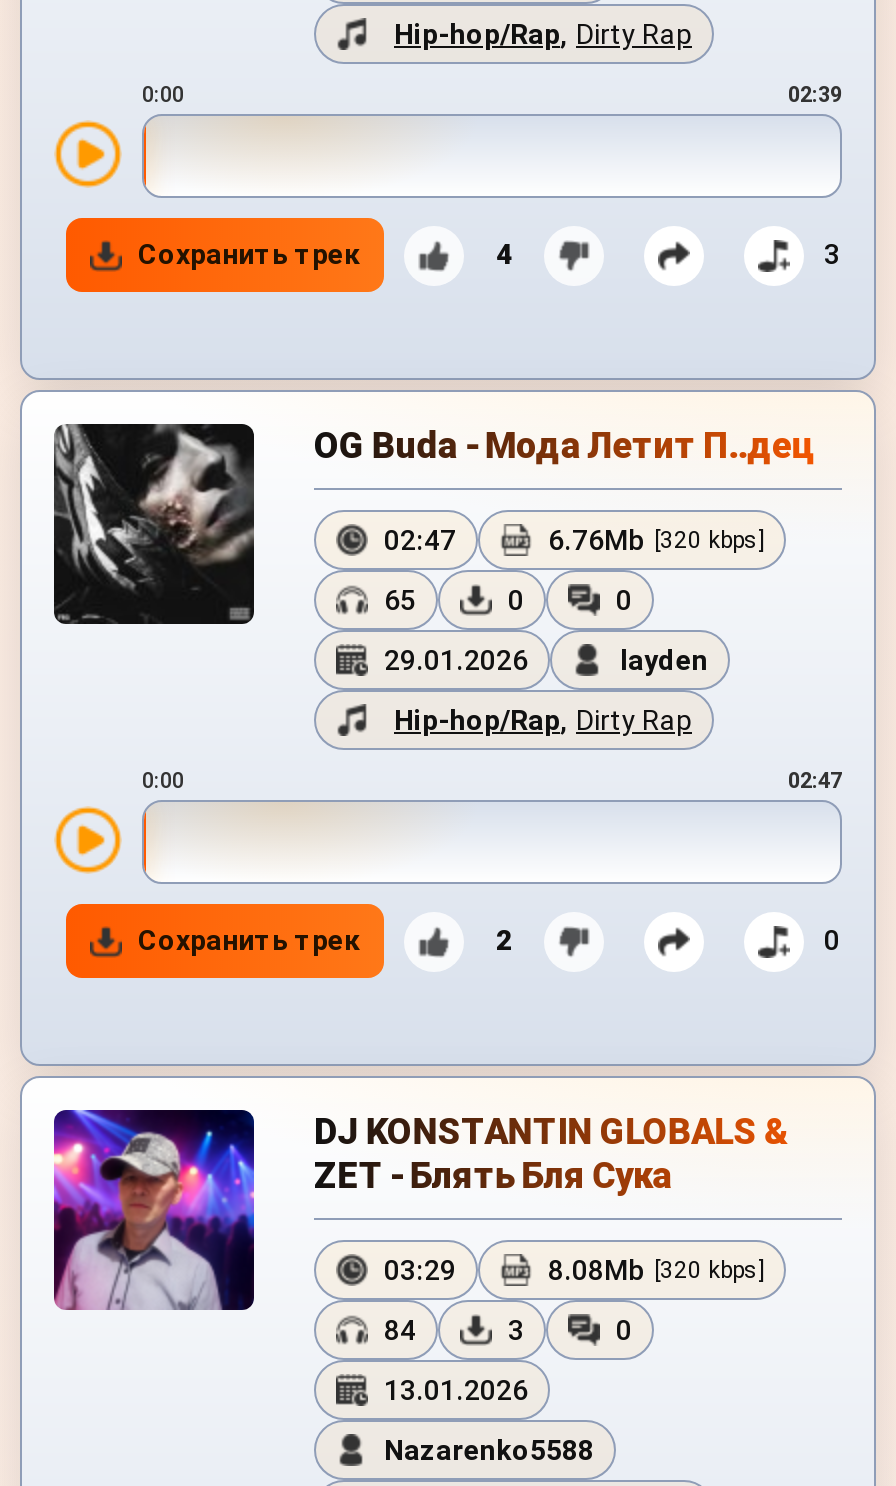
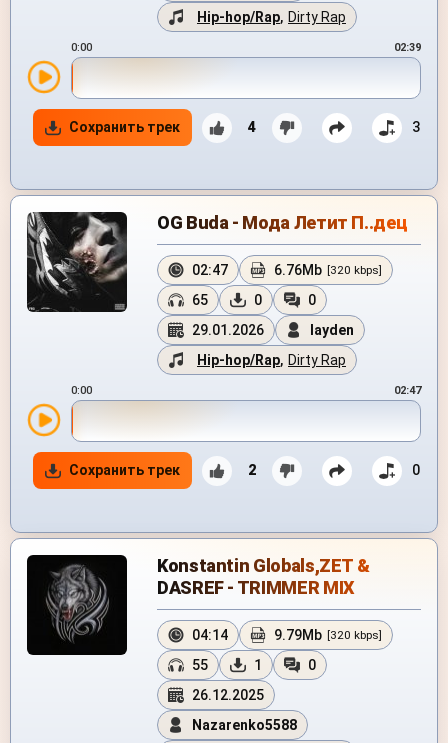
[52,1108,789,1312] [image] | DJ KONSTANTIN GLOBALS & | ZET - Блять Бля Сука -> [26,554,369,656] [image] | Konstantin Globals,ZET & | DASREF - TRIMMER MIX
[384,1254,764,1286] 03:29 | 8.08Mb [320 kbps] -> [192,627,382,643] 04:14 | 9.79Mb [320 kbps]
[384,1314,524,1346] 84 | 3 -> [192,657,262,673] 55 | 1
[384,1374,528,1406] 13.01.2026 -> [192,687,264,703] 26.12.2025

